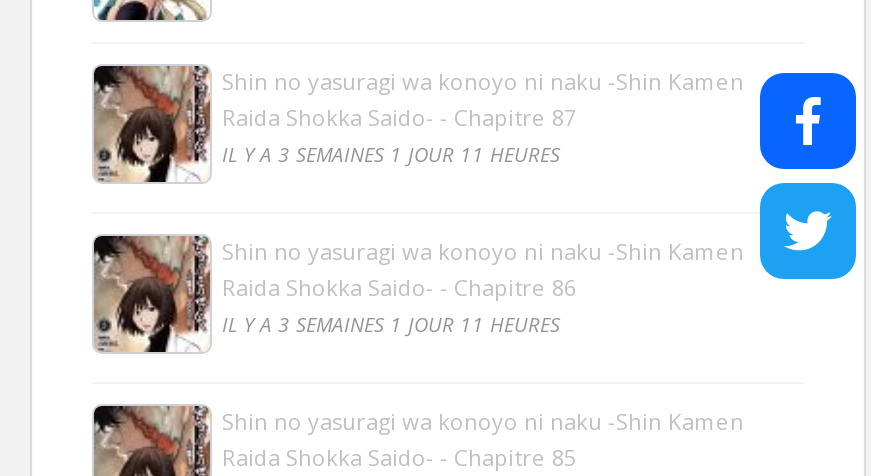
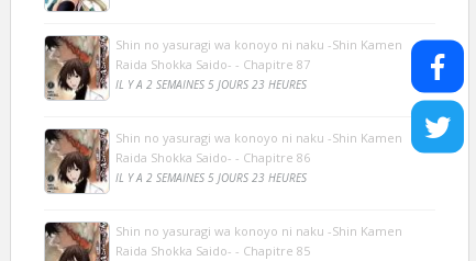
[222,139,560,167] IL Y A 3 SEMAINES 1 JOUR 11 HEURES -> [115,76,307,92] IL Y A 2 SEMAINES 5 JOURS 23 HEURES
[222,309,560,337] IL Y A 3 SEMAINES 1 JOUR 11 HEURES -> [115,169,307,185] IL Y A 2 SEMAINES 5 JOURS 23 HEURES

